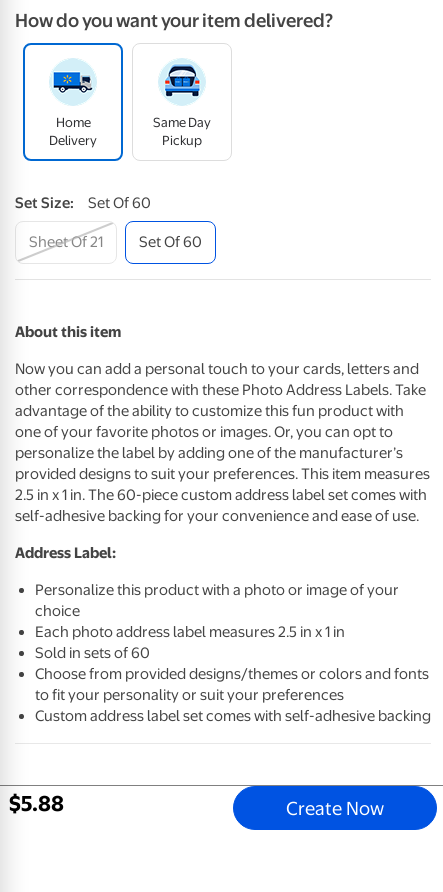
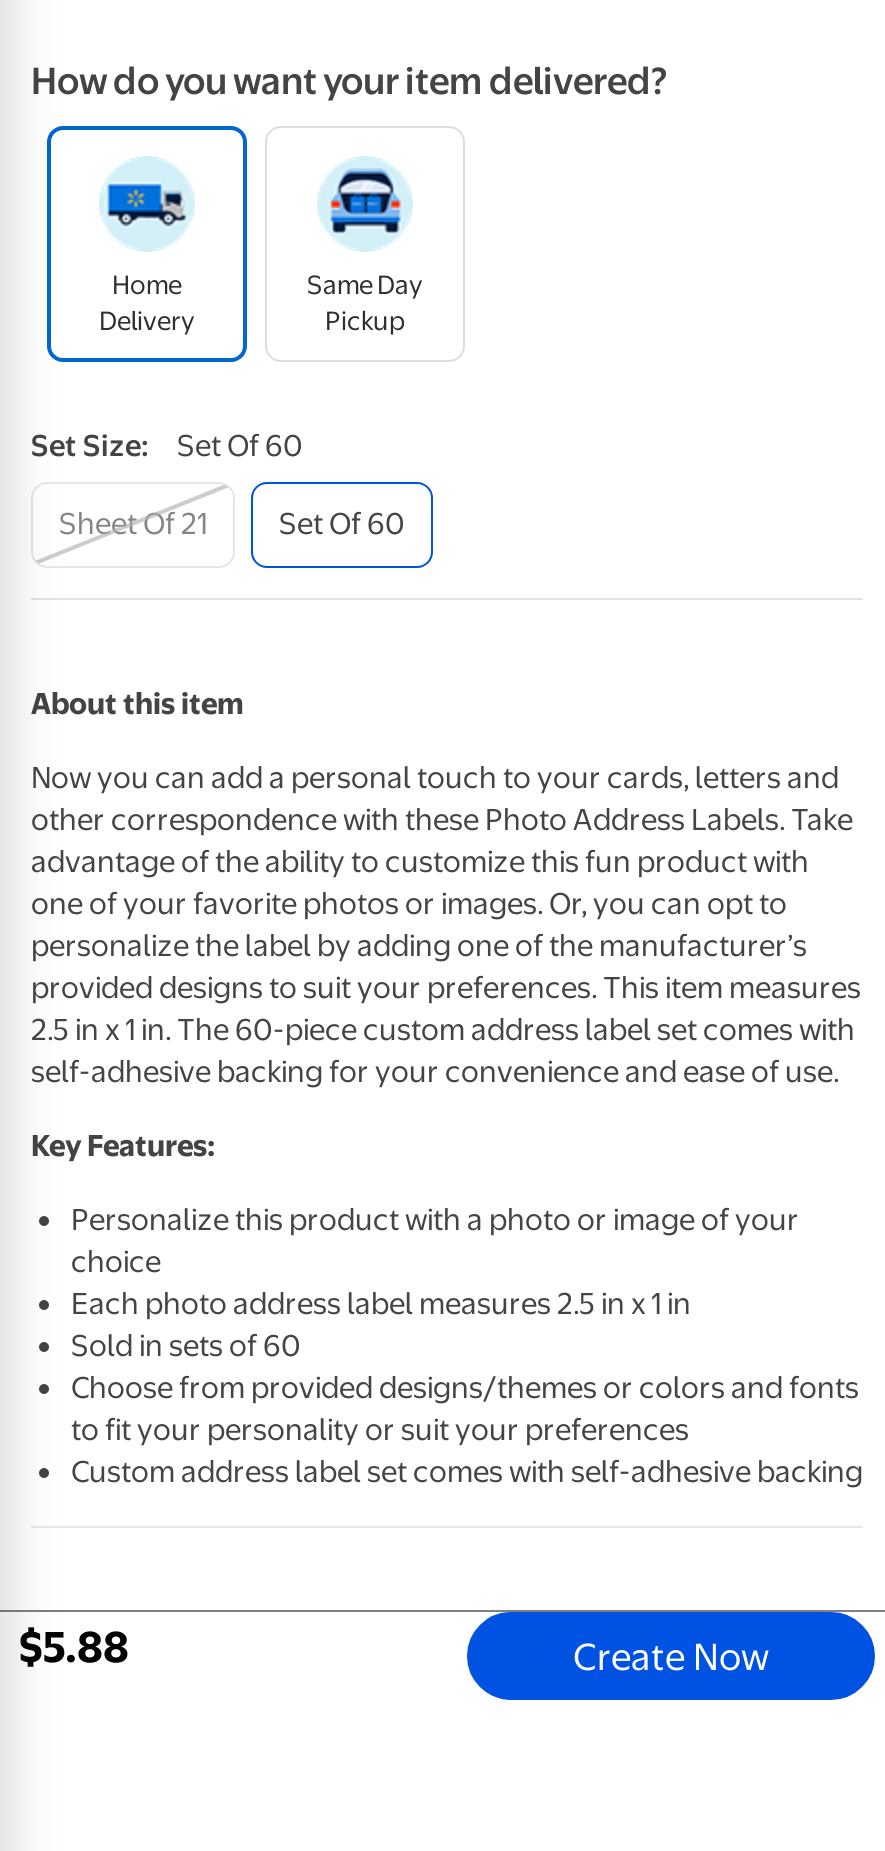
[15,544,116,562] Address Label: -> [31,1128,215,1164] Key Features:

